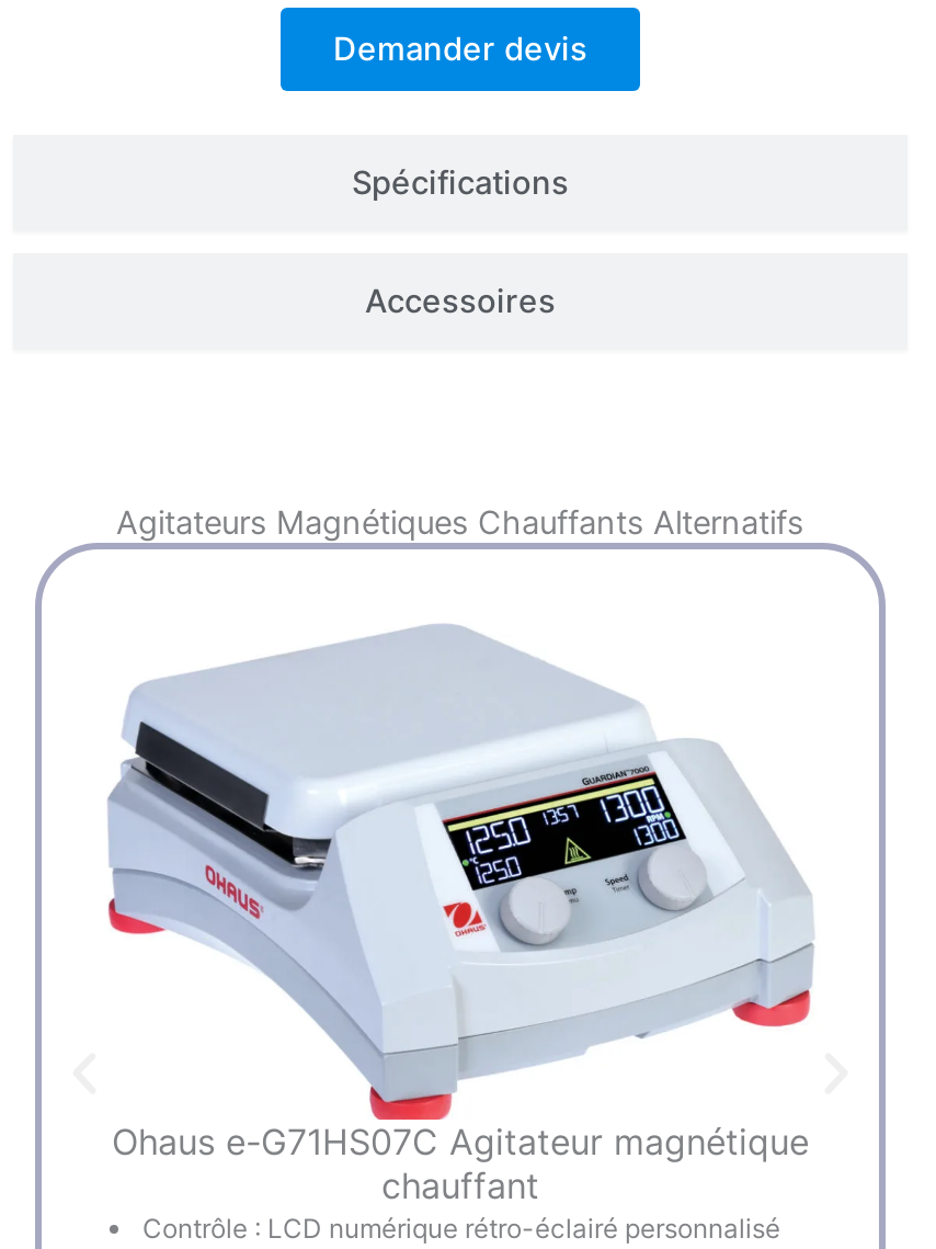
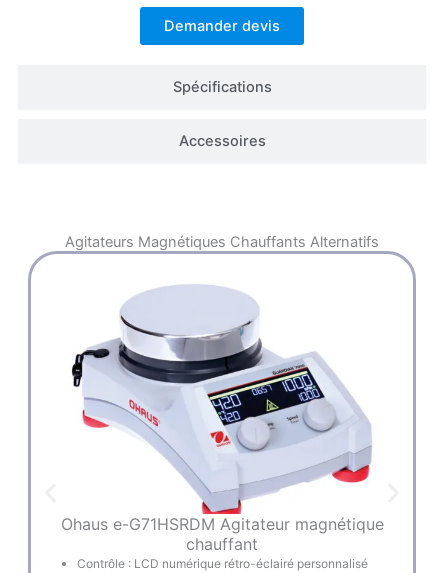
[107,620,815,1163] [image] | Ohaus e-G71HS07C Agitateur magnétique -> [60,285,383,534] [image] | Ohaus e-G71HSRDM Agitateur magnétique

